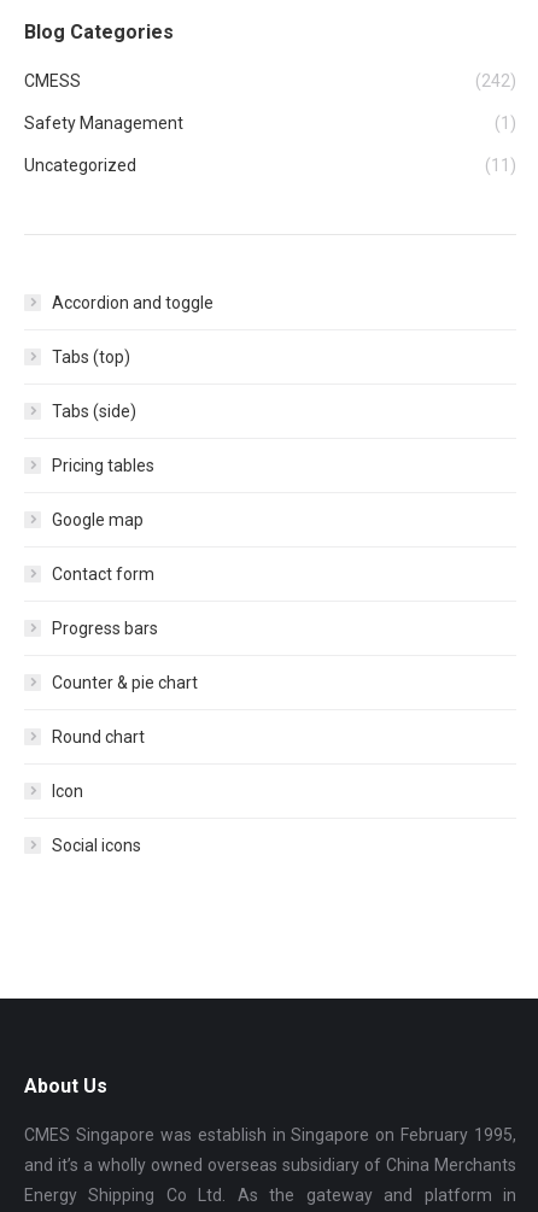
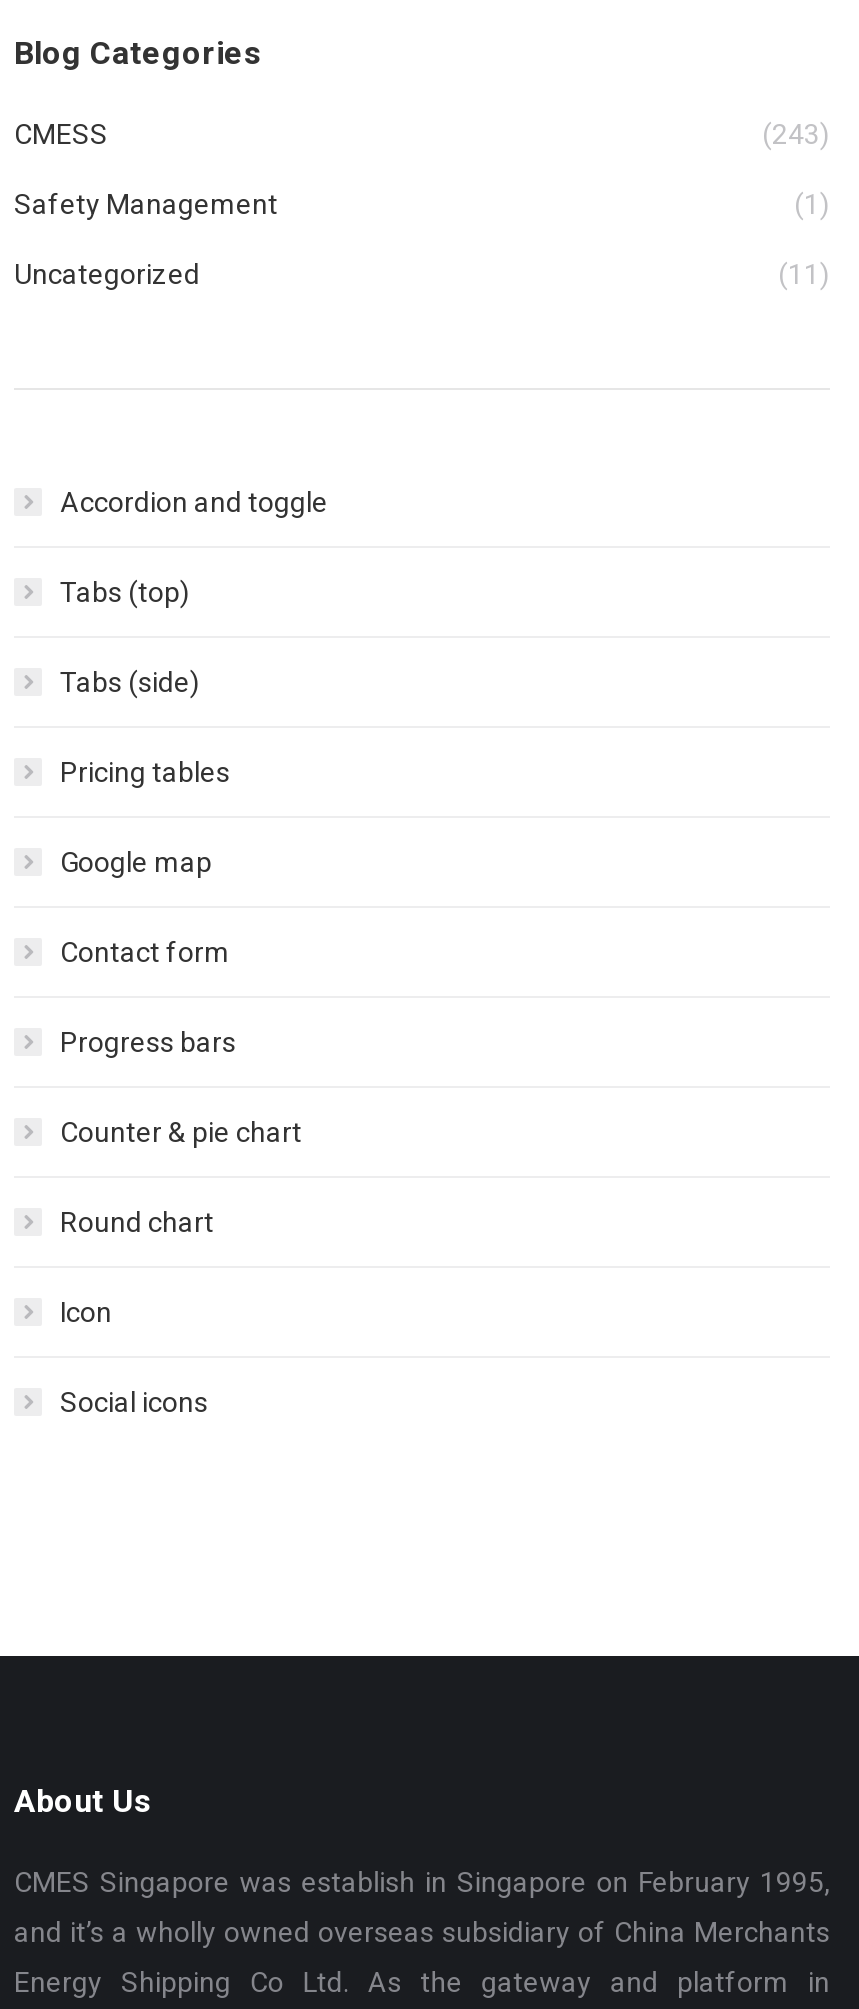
[475,71,516,91] (242) -> [762,118,830,150] (243)

